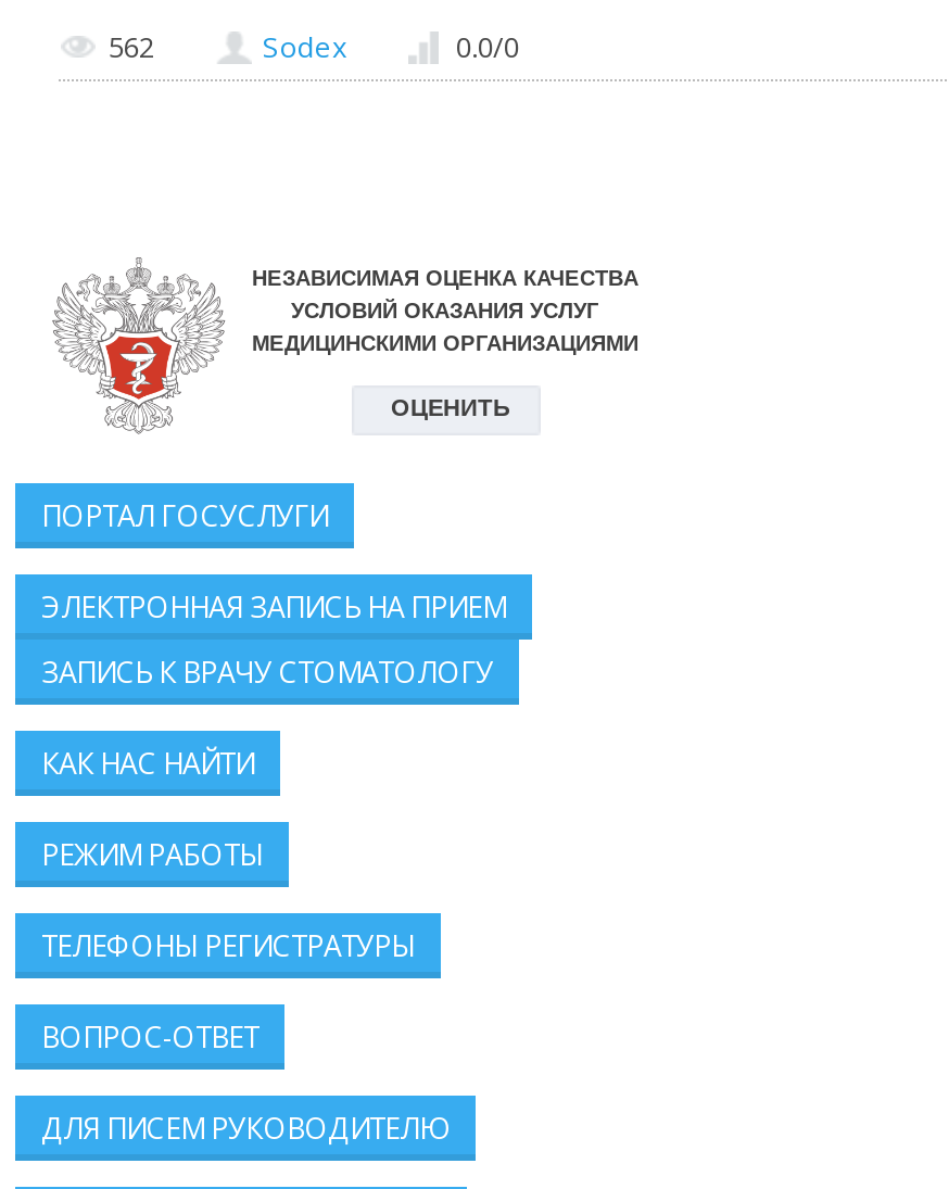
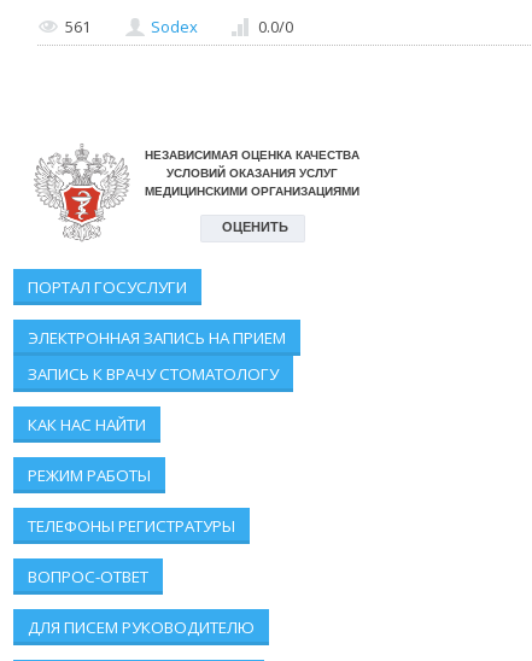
[109,26,154,65] 562 -> [65,15,90,37] 561

